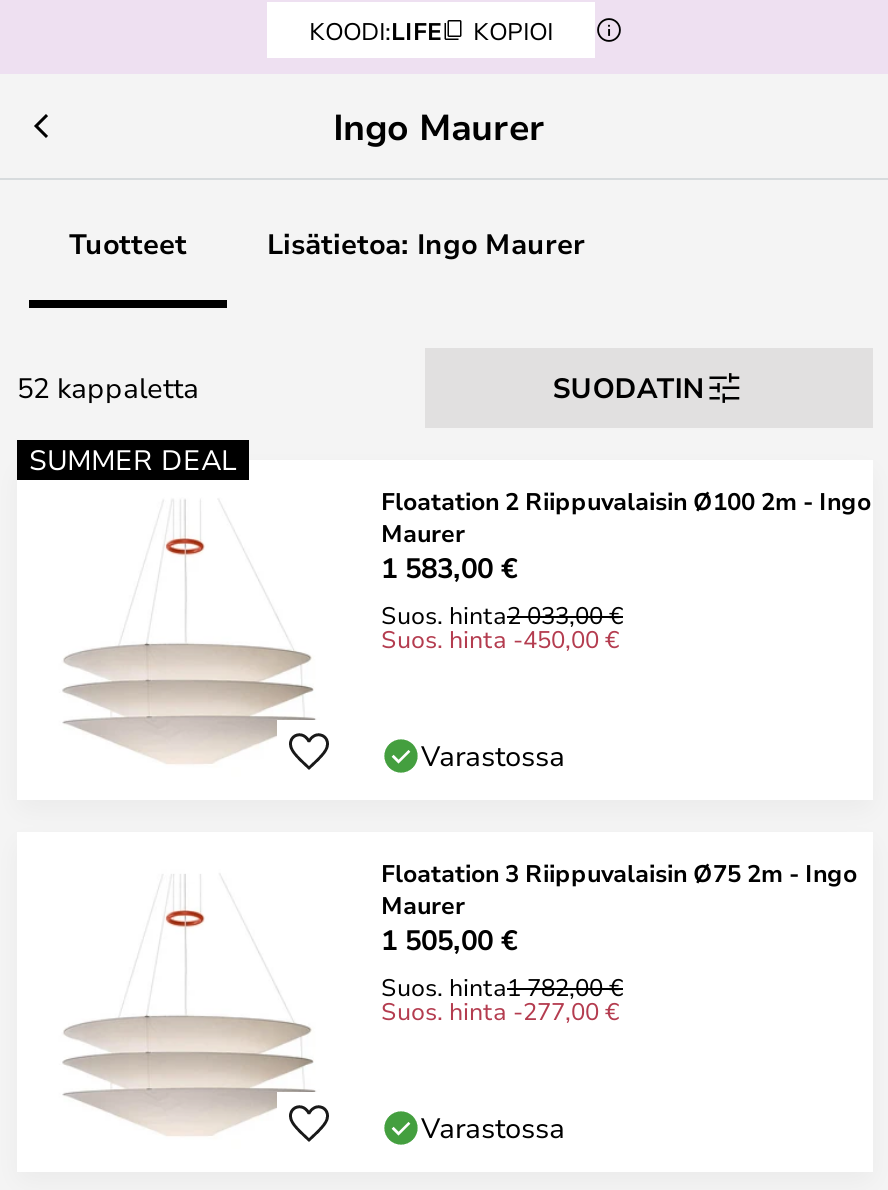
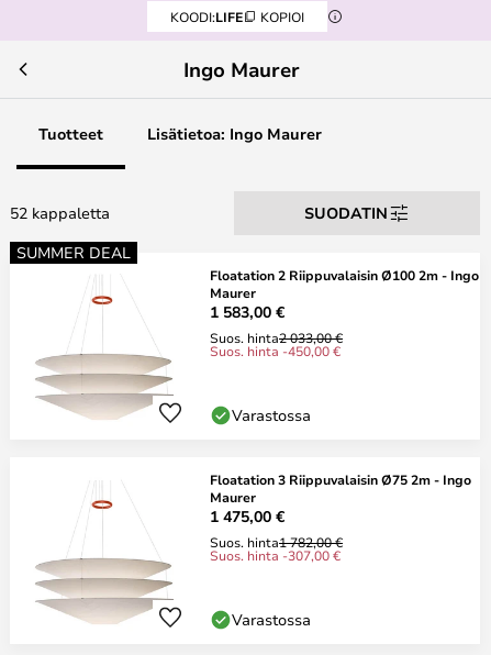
[381,920,517,958] 1 505,00 € -> [210,506,284,526] 1 475,00 €
[381,994,619,1026] Suos. hinta -277,00 € -> [210,546,341,564] Suos. hinta -307,00 €

